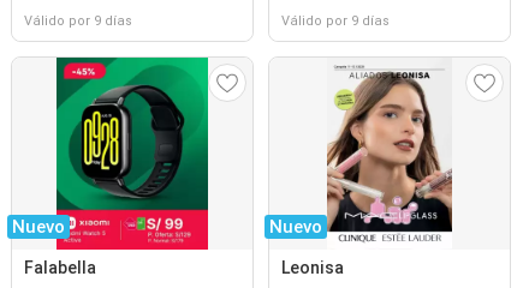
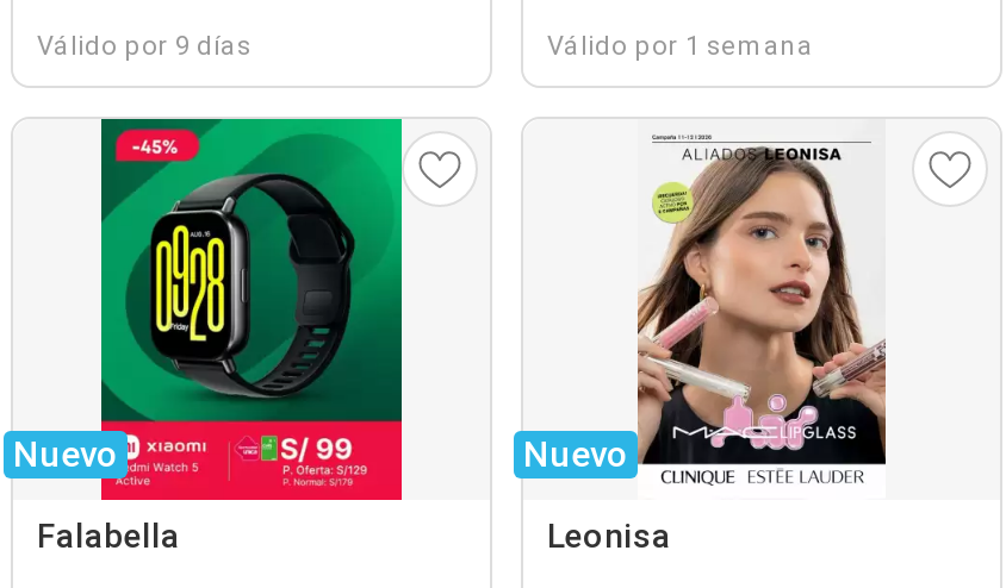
[281,13,390,29] Válido por 9 días -> [547,31,814,62] Válido por 1 semana

